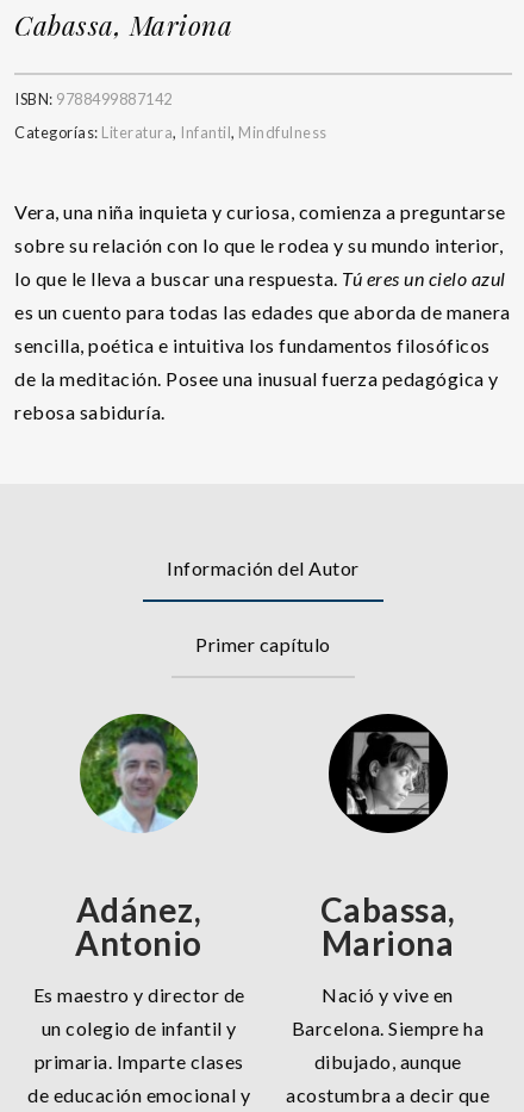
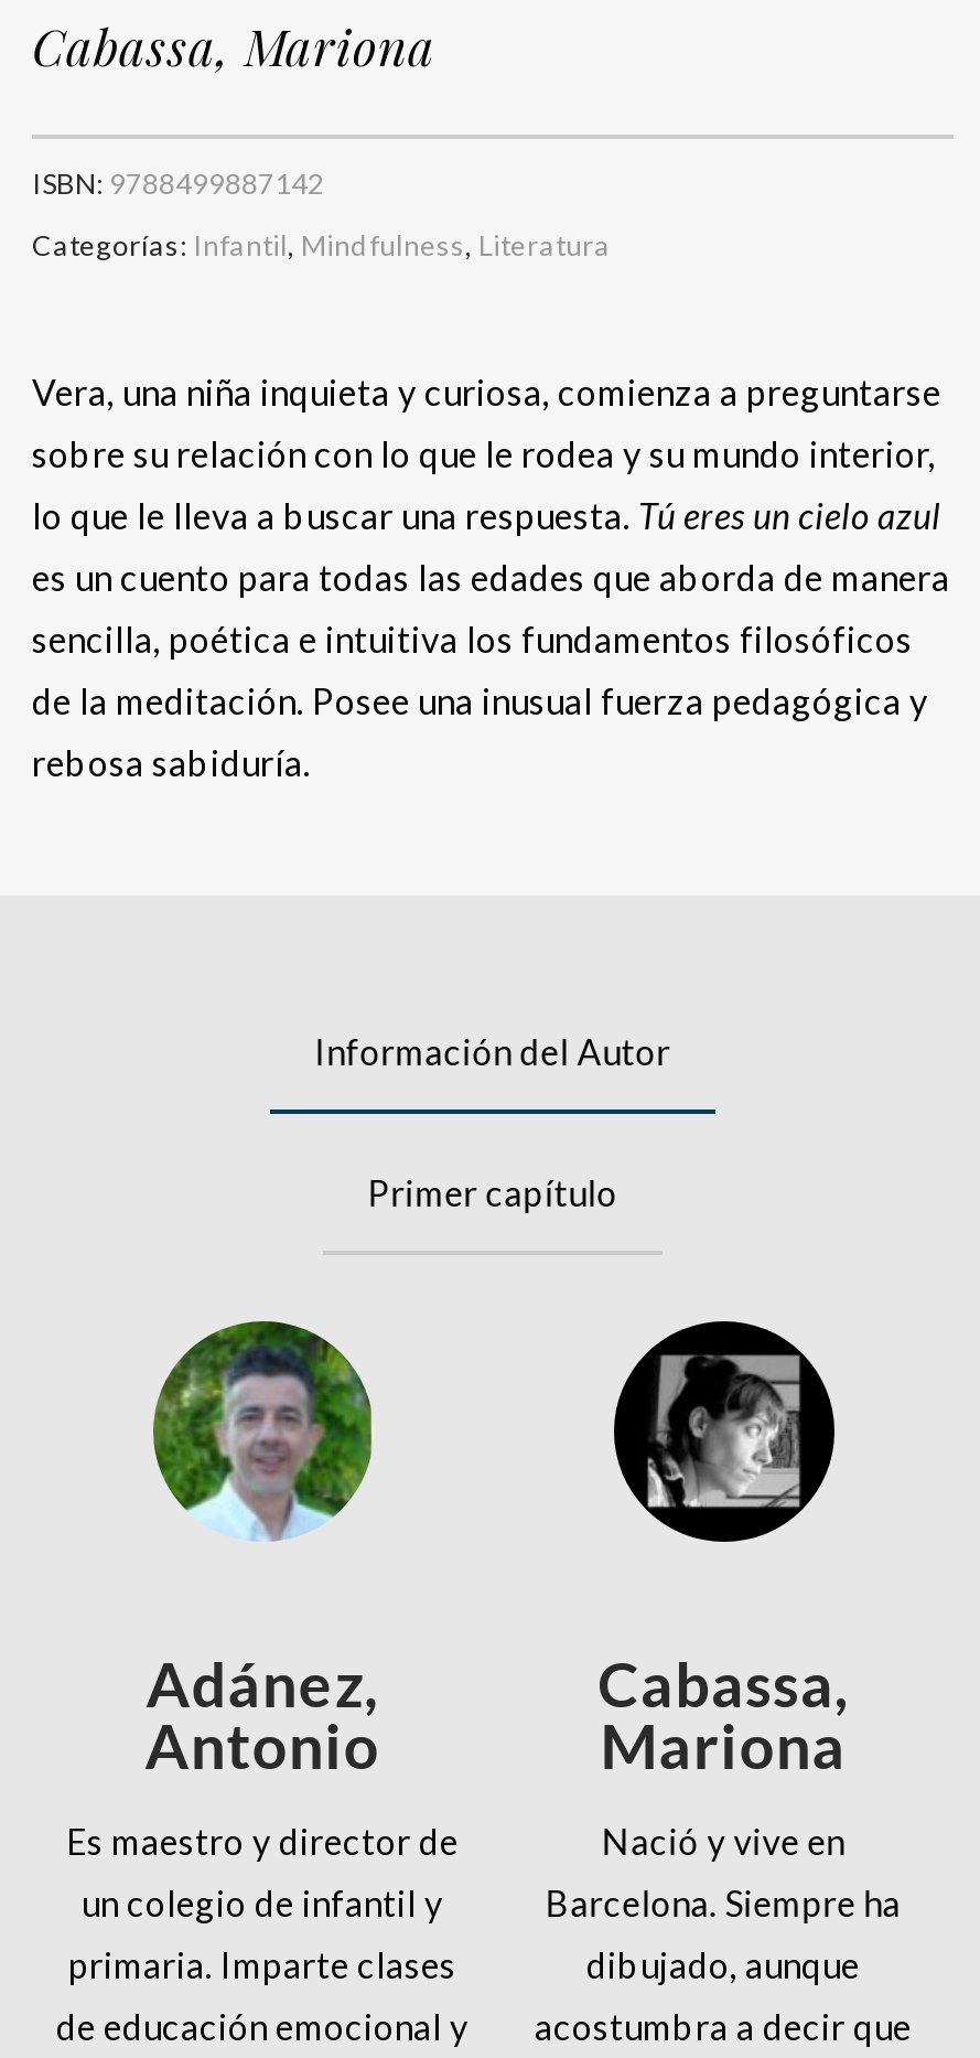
[14,123,327,142] Categorías: Literatura, Infantil, Mindfulness -> [32,227,611,262] Categorías: Infantil, Mindfulness, Literatura

